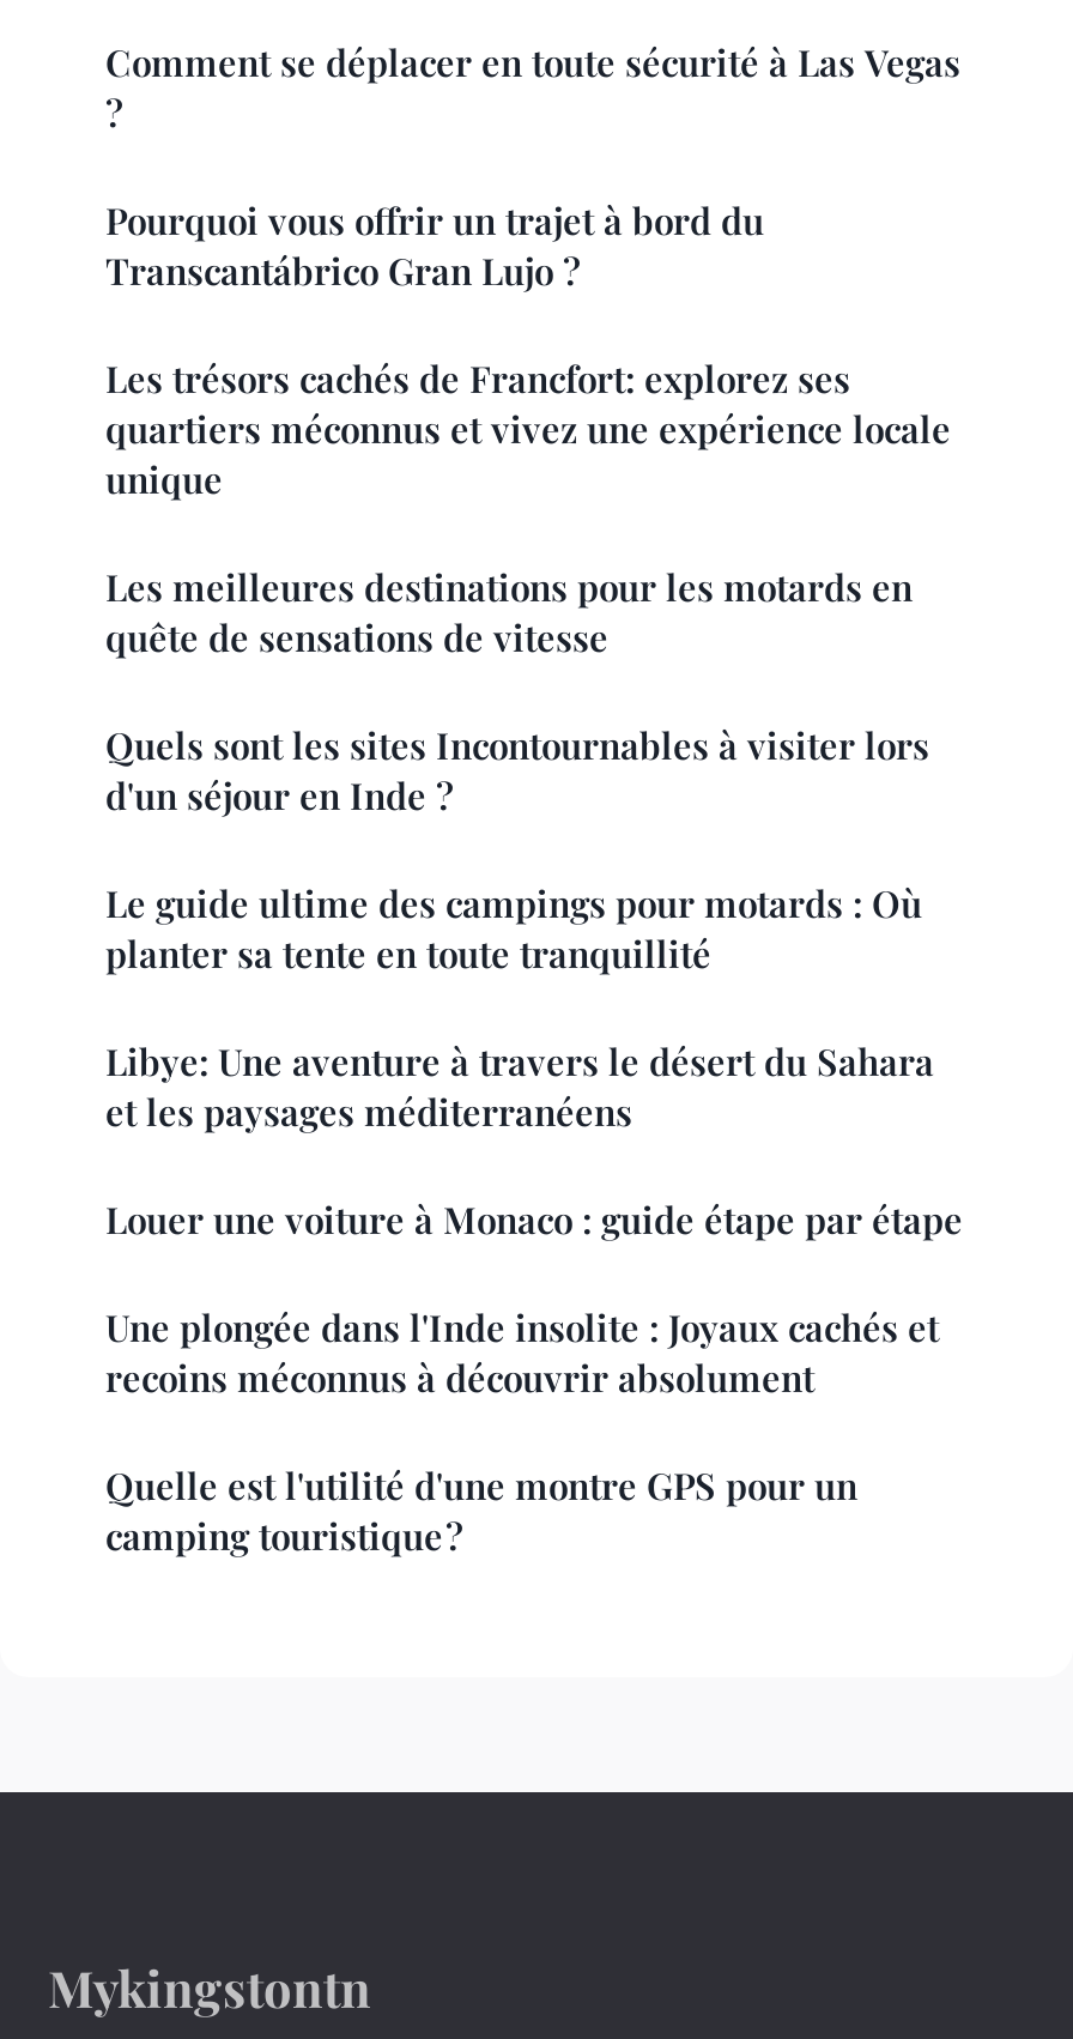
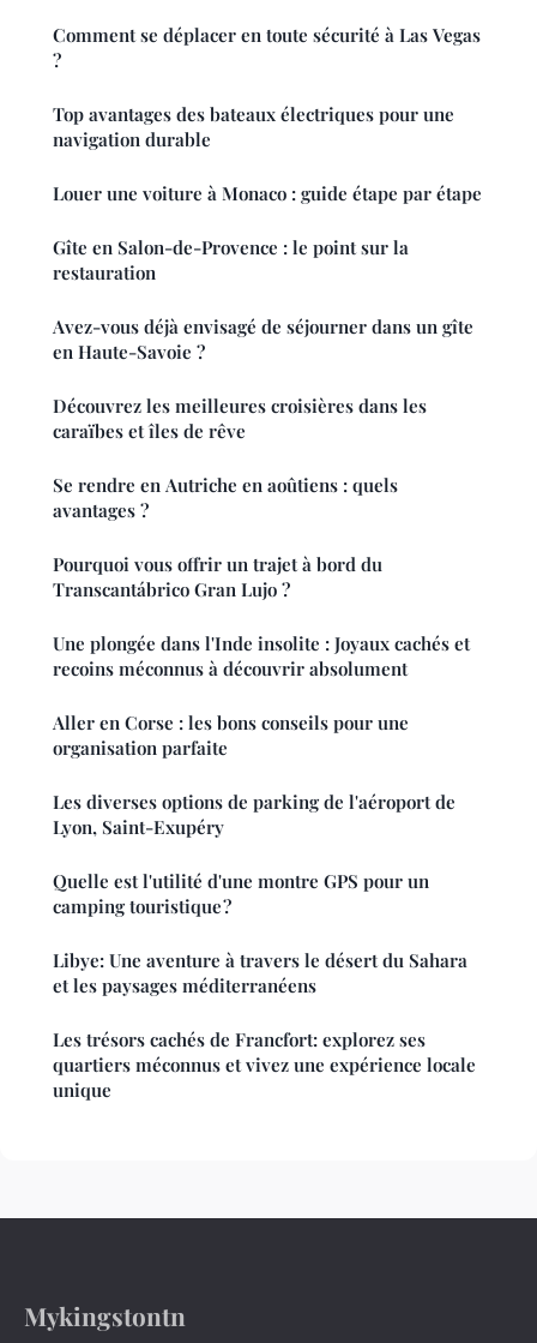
none -> [53,102,473,522] Top avantages des bateaux électriques pour une | navigation durable | Gîte en Salon-de-Provence : le point sur la | restauration | Avez-vous déjà envisagé de séjourner dans un gîte | en Haute-Savoie ? | Découvrez les meilleures croisières dans les | caraïbes et îles de rêve | Se rendre en Autriche en aoûtiens : quels | avantages ?
moved [105,196,764,295] -> [53,552,382,601]: Pourquoi vous offrir un trajet à bord du | Transcantábrico Gran Lujo ?
none -> [53,711,455,839] Aller en Corse : les bons conseils pour une | organisation parfaite | Les diverses options de parking de l'aéroport de | Lyon, Saint-Exupéry
moved [105,355,951,503] -> [53,1027,476,1102]: Les trésors cachés de Francfort: explorez ses | quartiers méconnus et vivez une expérience locale | unique
[105,563,929,978] Les meilleures destinations pour les motards en | quête de sensations de vitesse | Quels sont les sites Incontournables à visiter lors | d'un séjour en Inde ? | Le guide ultime des campings pour motards : Où | planter sa tente en toute tranquillité -> none
moved [105,1037,934,1560] -> [53,869,467,997]: Quelle est l'utilité d'une montre GPS pour un | camping touristique ? | Libye: Une aventure à travers le désert du Sahara | et les paysages méditerranéens
moved [105,1196,963,1244] -> [53,181,482,205]: Louer une voiture à Monaco : guide étape par étape
moved [105,1303,939,1402] -> [53,631,470,681]: Une plongée dans l'Inde insolite : Joyaux cachés et | recoins méconnus à découvrir absolument

